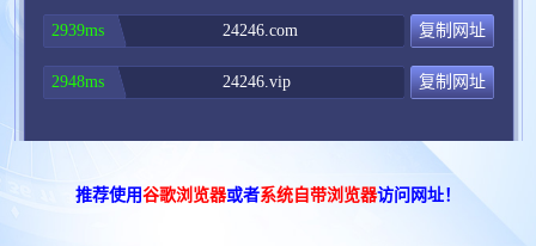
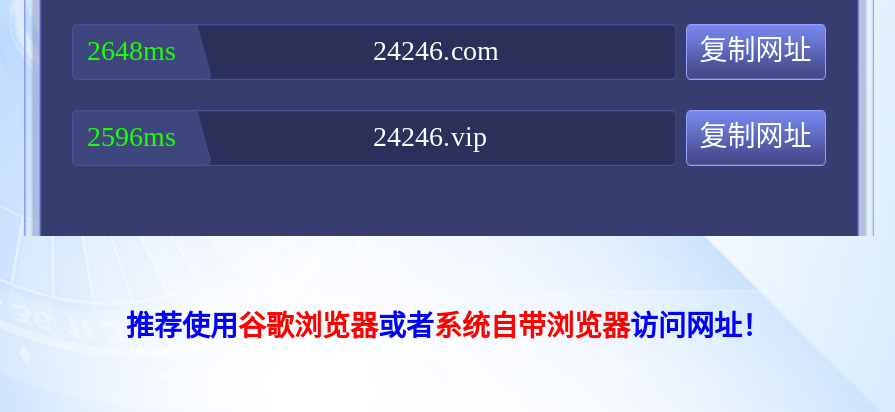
[52,21,105,39] 2939ms -> [87,35,175,65] 2648ms
[52,72,105,90] 2948ms -> [87,121,175,151] 2596ms

